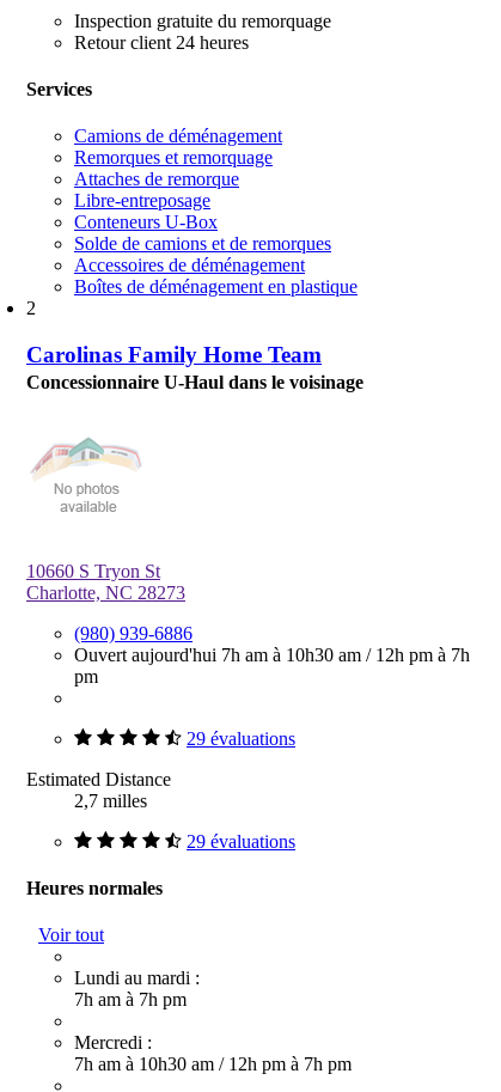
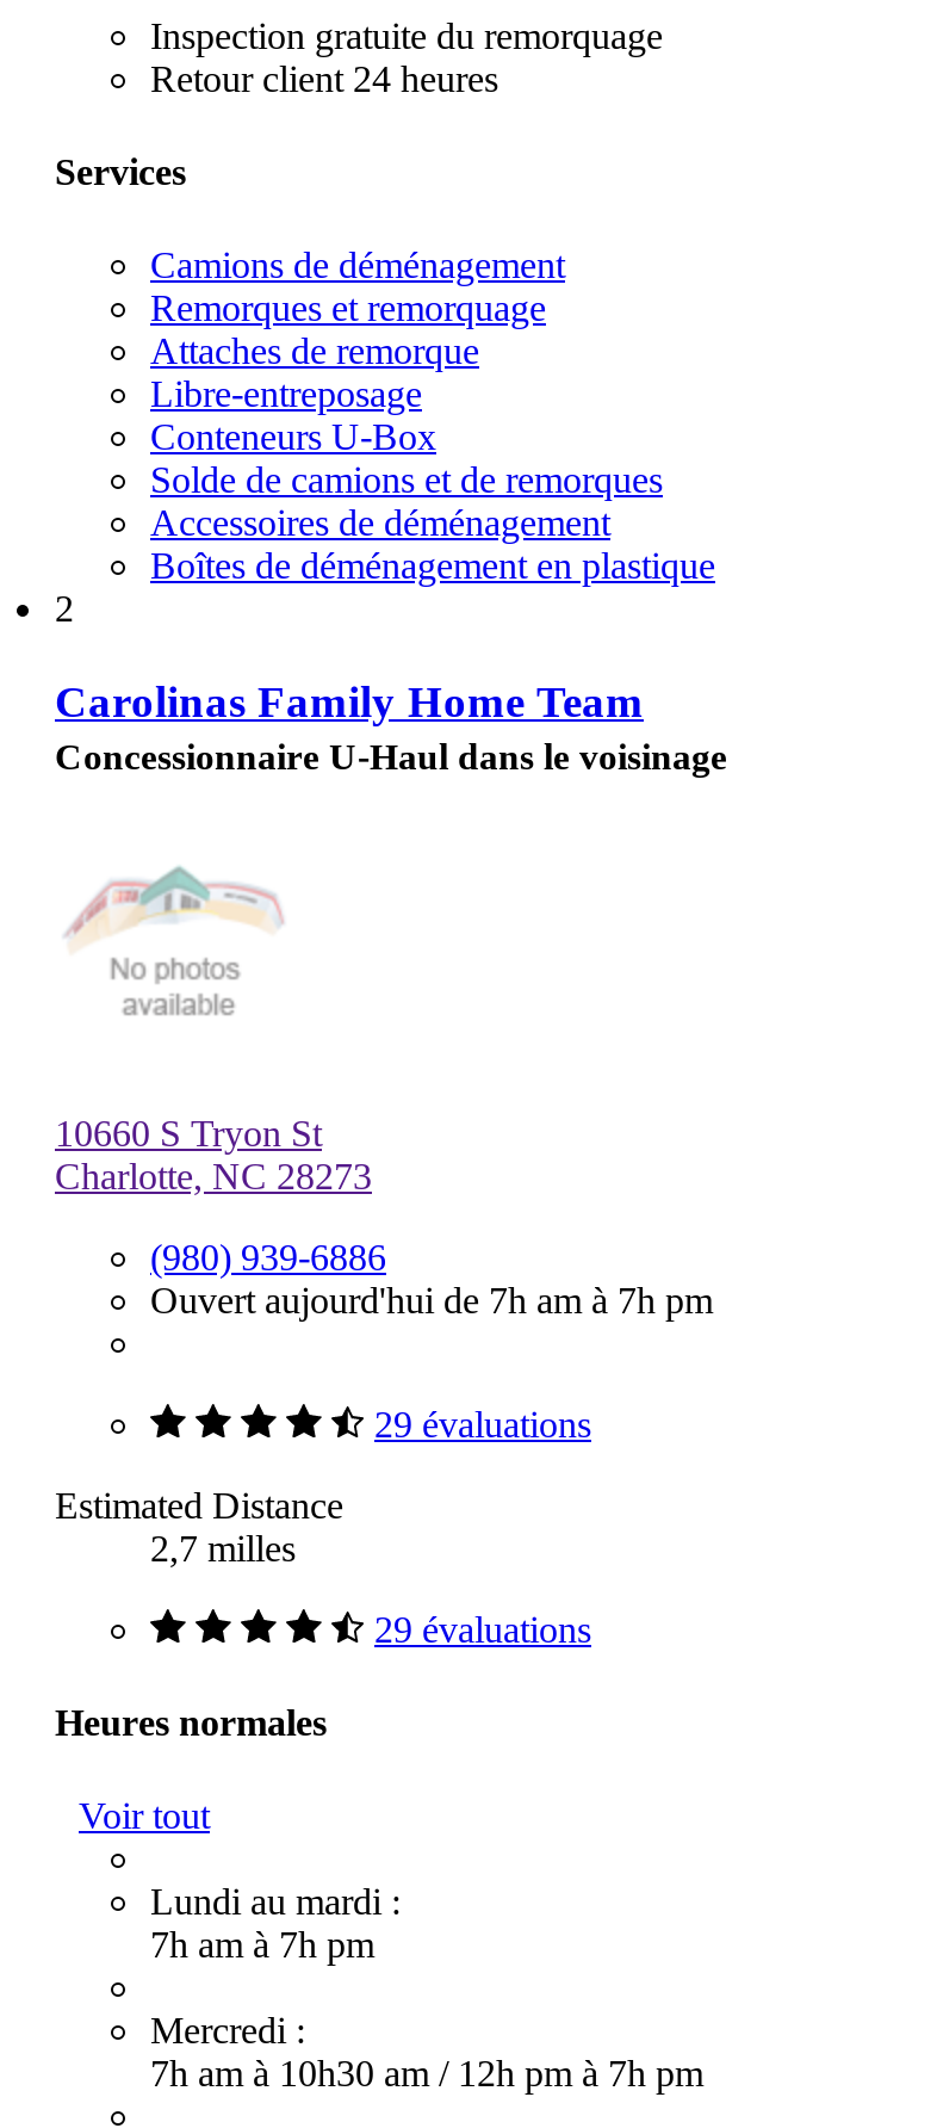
[74,644,470,686] Ouvert aujourd'hui 7h am à 10h30 am / 12h pm à 7h | pm -> [150,1279,713,1319] Ouvert aujourd'hui de 7h am à 7h pm

